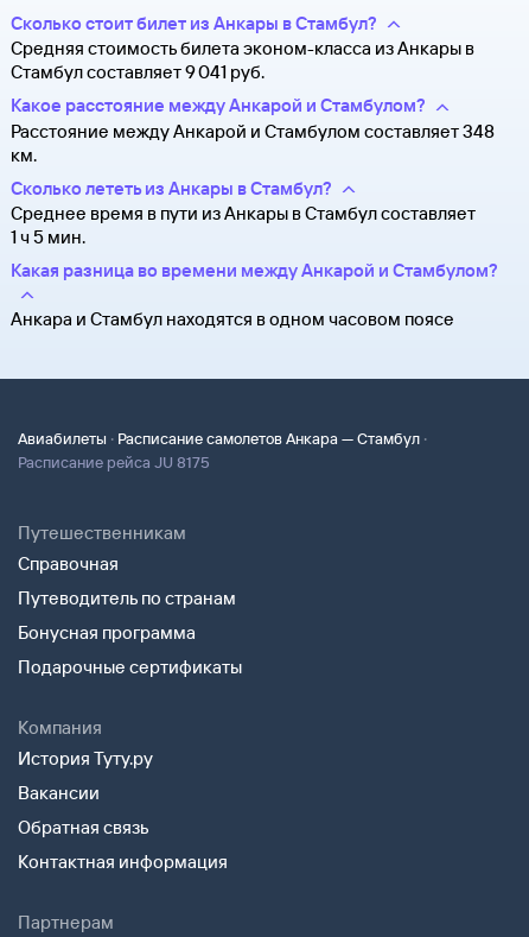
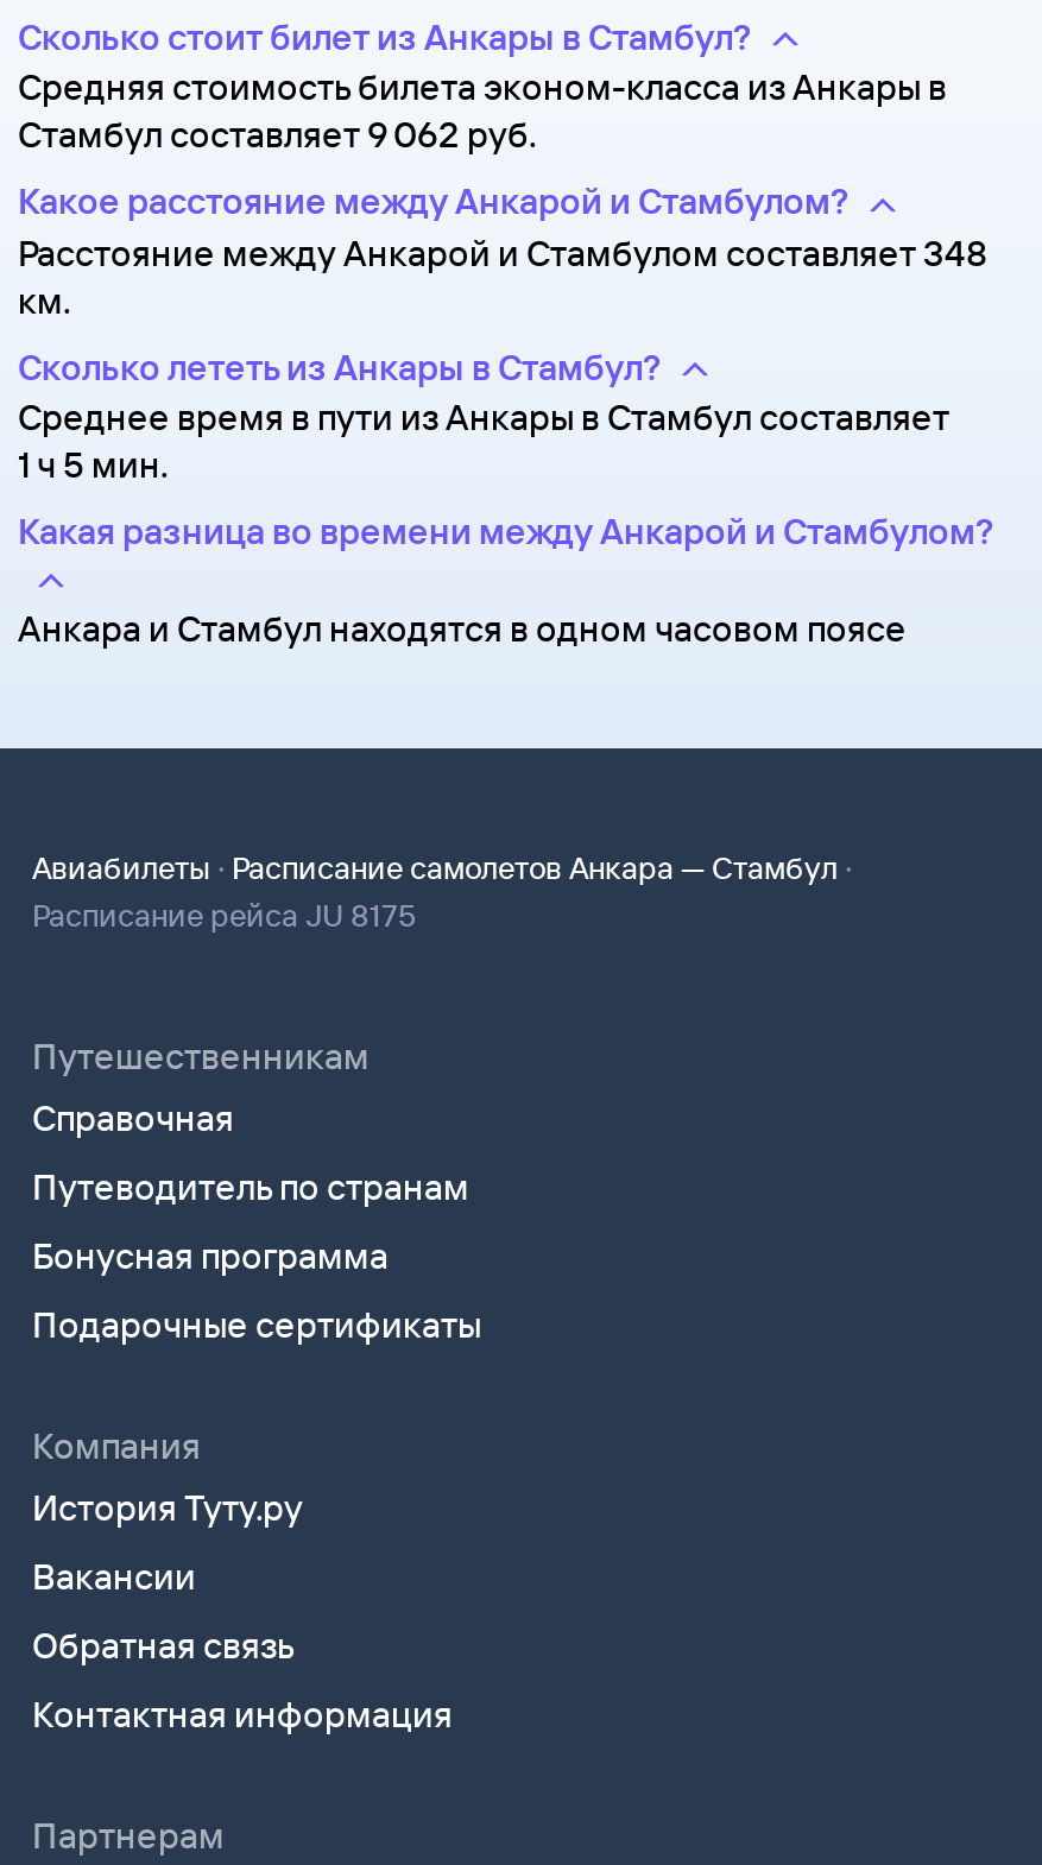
[11,61,264,84] Стамбул составляет 9 041 руб. -> [18,113,536,158] Стамбул составляет 9 062 руб.

